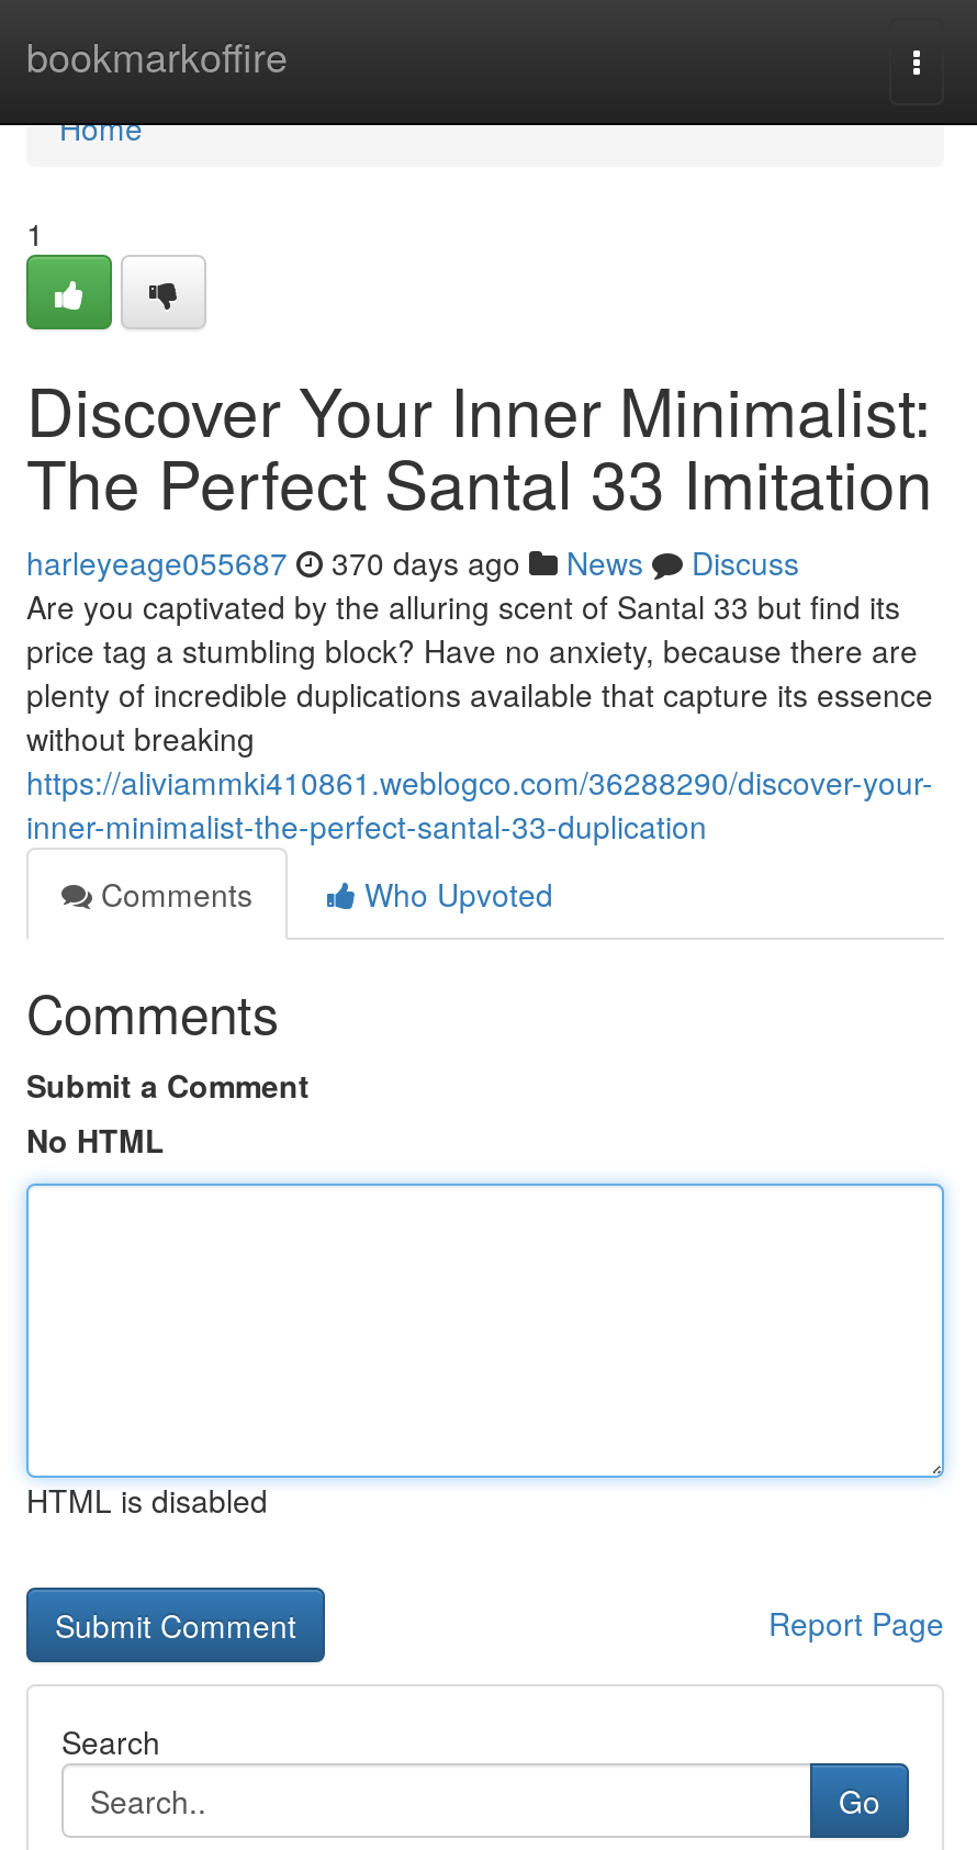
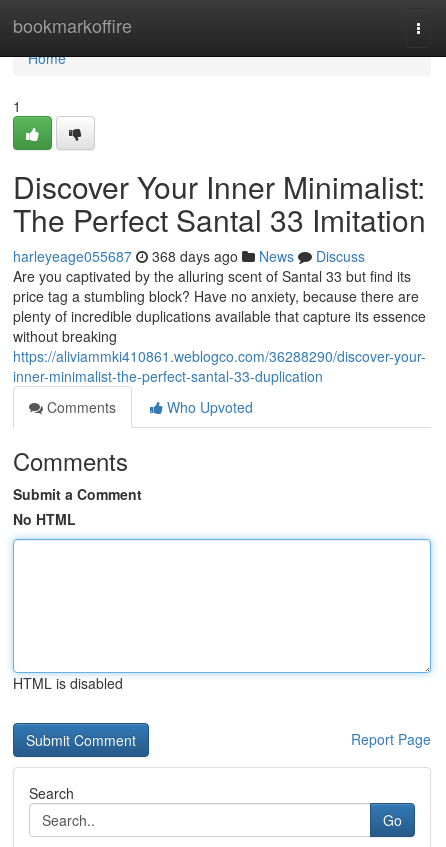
[26,540,799,584] harleyeage055687 370 days ago News Discuss -> [13,246,365,266] harleyeage055687 368 days ago News Discuss

